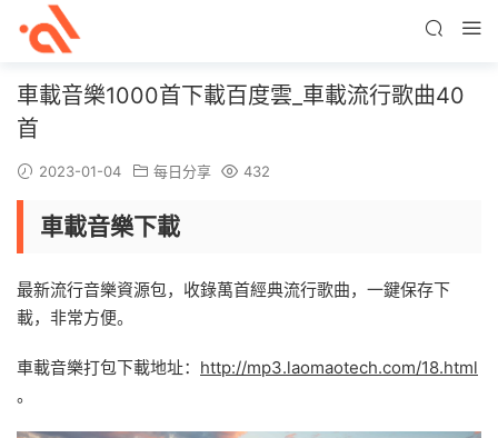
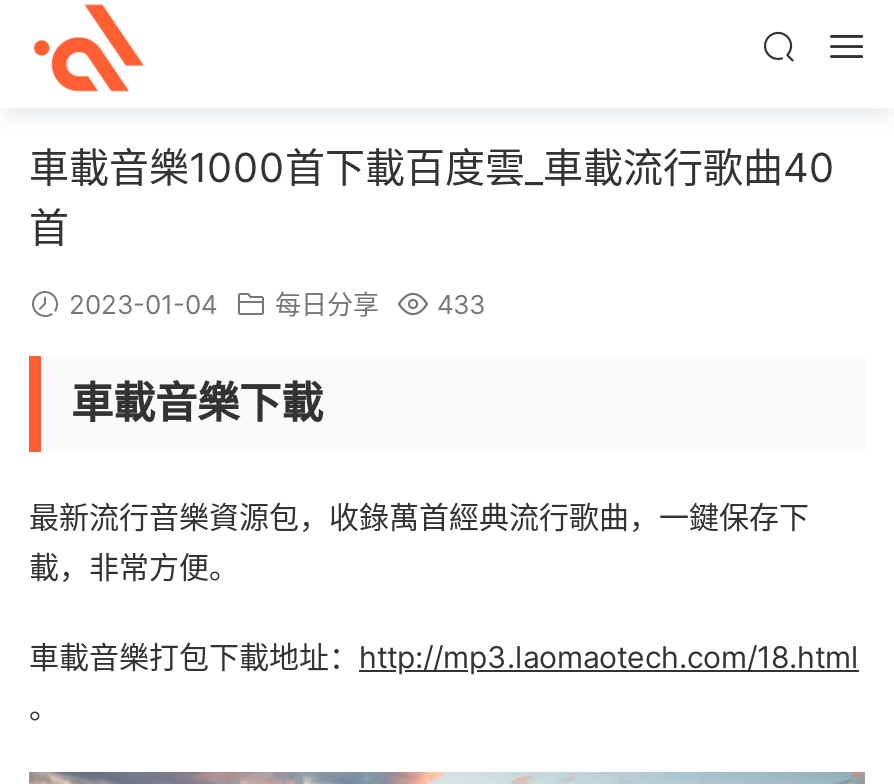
[34,162,270,180] 2023-01-04 每日分享 432 -> [61,288,485,320] 2023-01-04 每日分享 433

